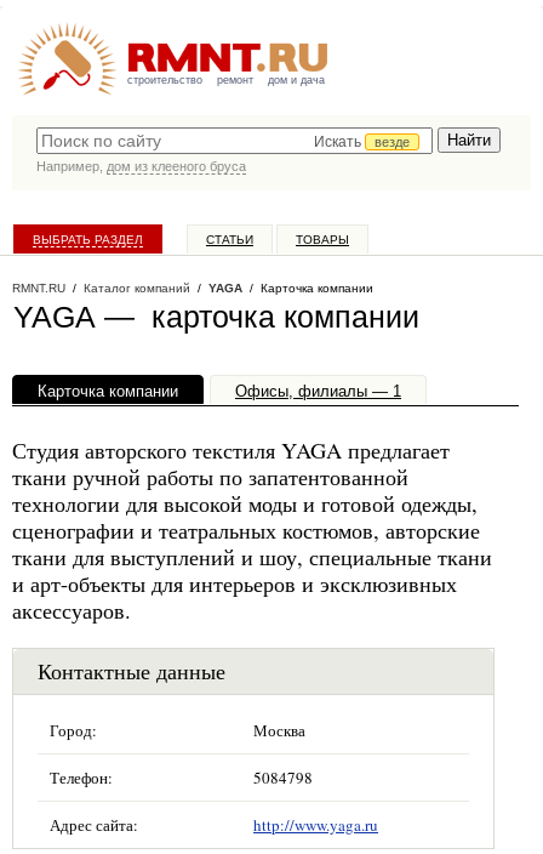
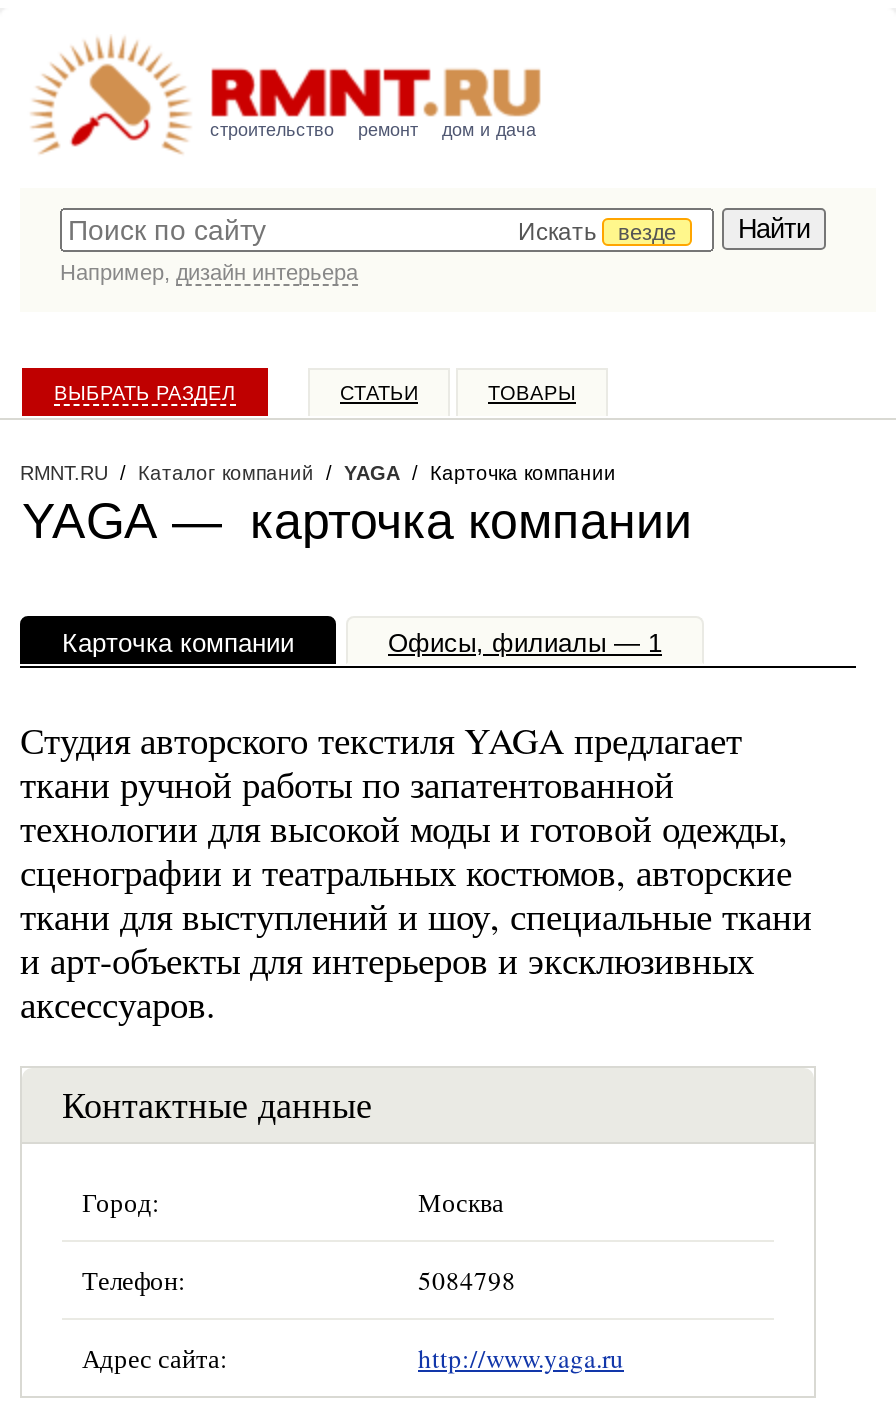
[36,159,246,173] Например, дом из клееного бруса -> [60,260,358,284] Например, дизайн интерьера

